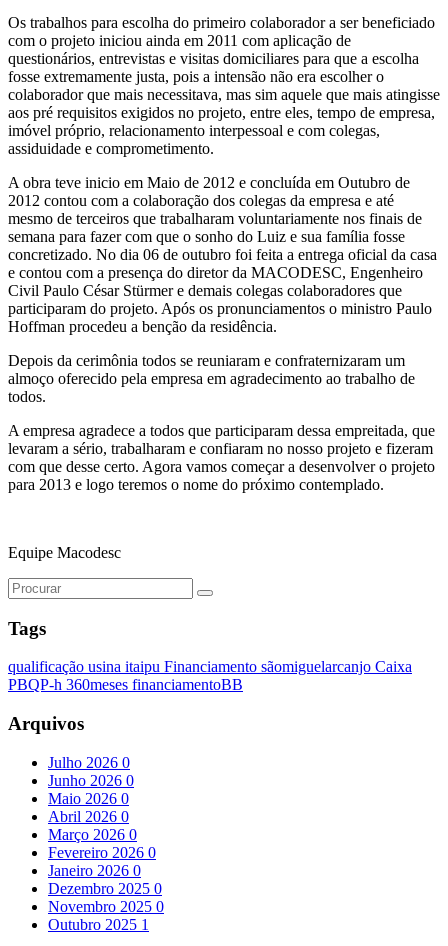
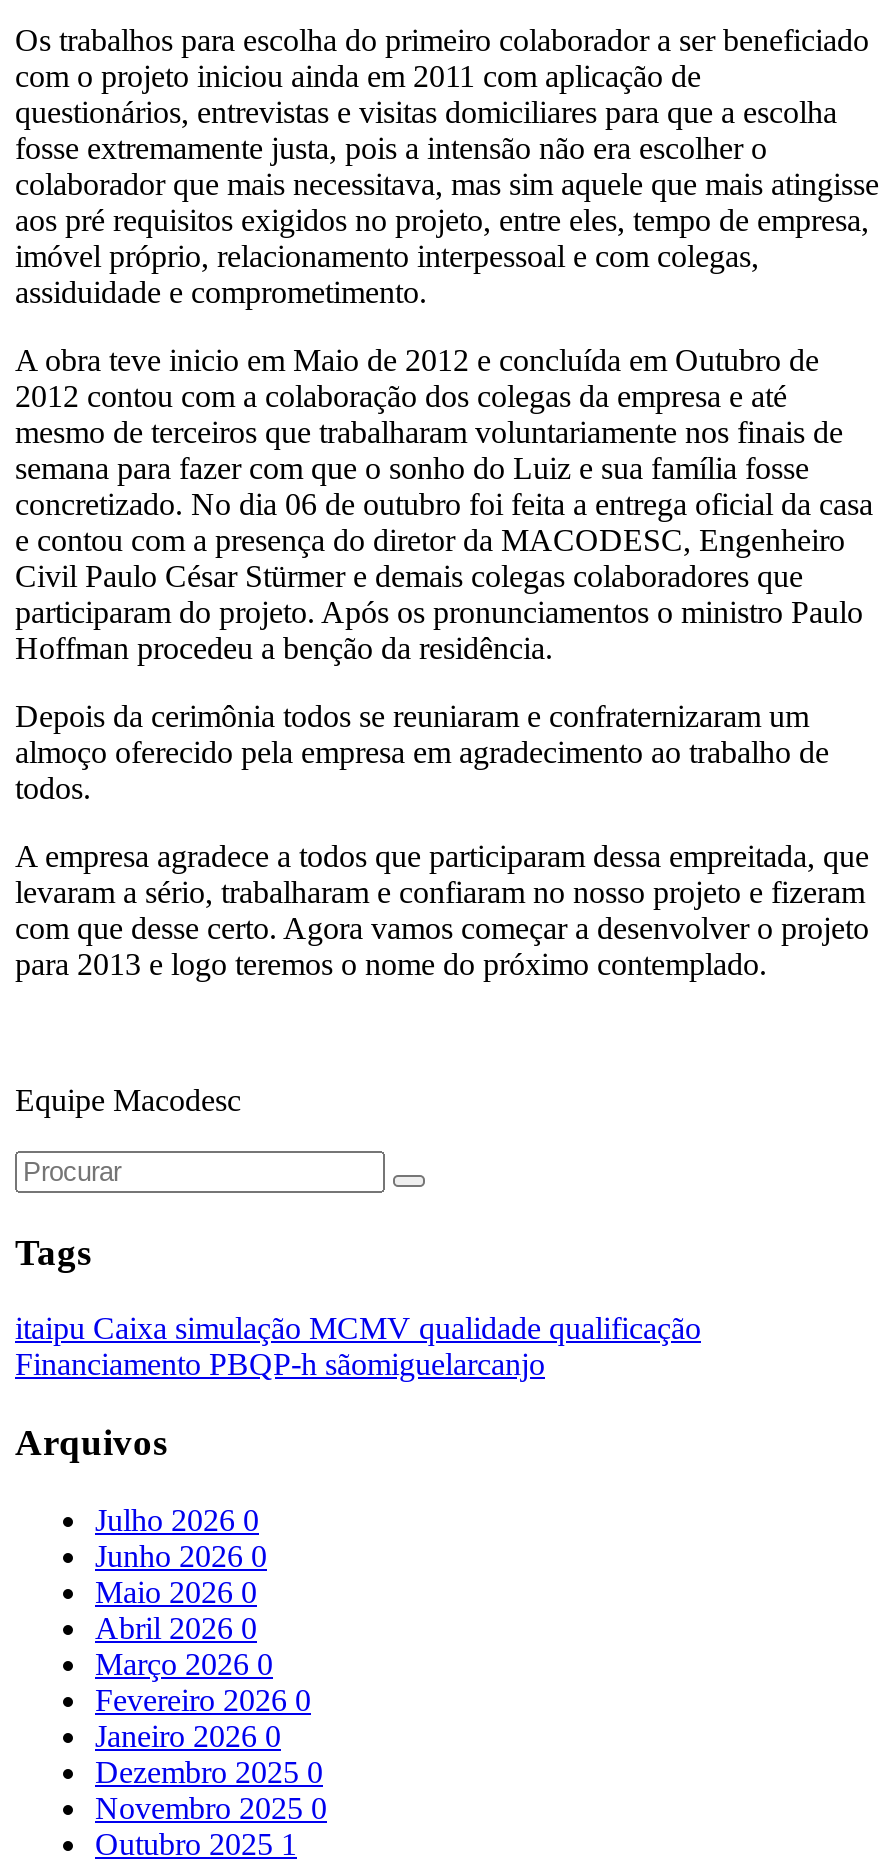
[8,658,412,693] qualificação usina itaipu Financiamento sãomiguelarcanjo Caixa | PBQP-h 360meses financiamentoBB -> [15,1312,701,1382] itaipu Caixa simulação MCMV qualidade qualificação | Financiamento PBQP-h sãomiguelarcanjo

